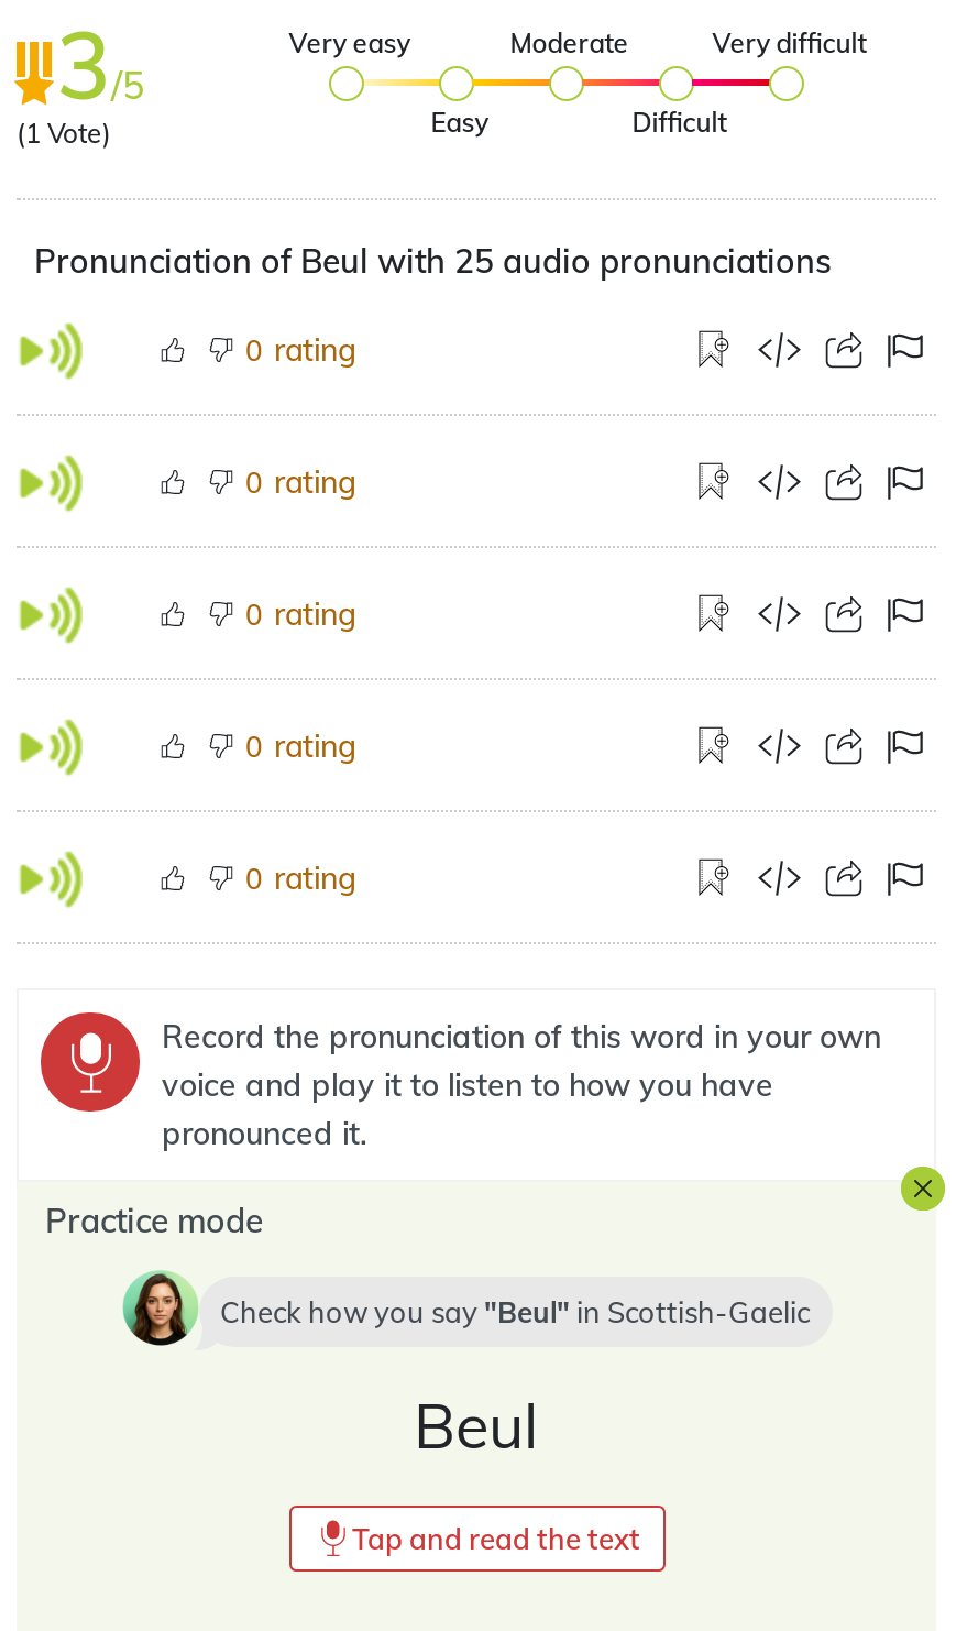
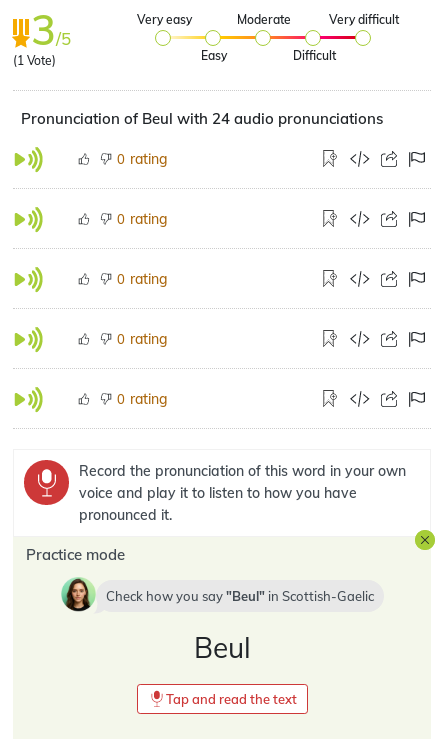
[34,240,831,282] Pronunciation of Beul with 25 audio pronunciations -> [21,109,383,128] Pronunciation of Beul with 24 audio pronunciations

